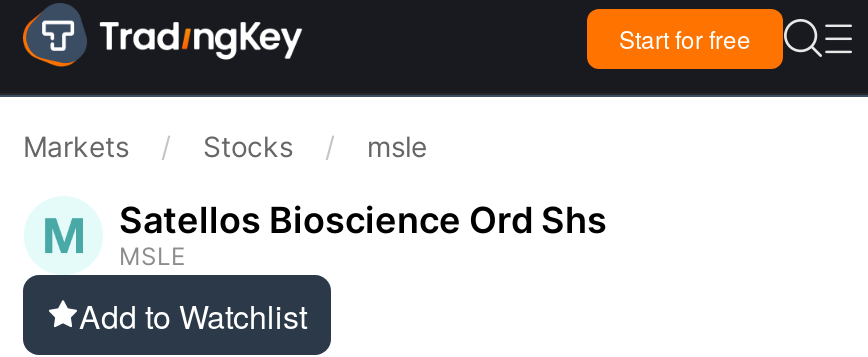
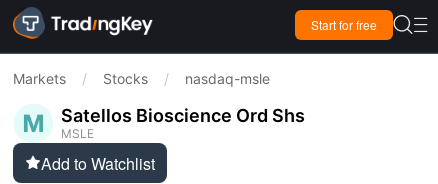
[367,129,427,163] msle -> [185,70,270,87] nasdaq-msle

